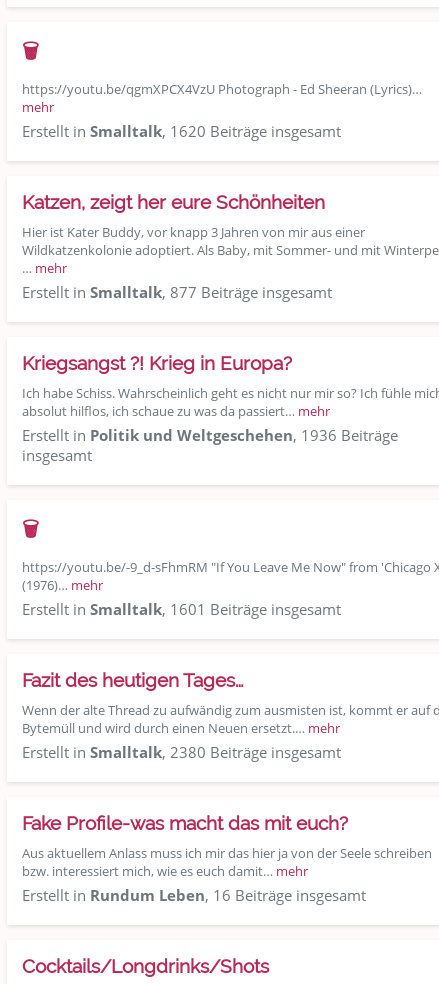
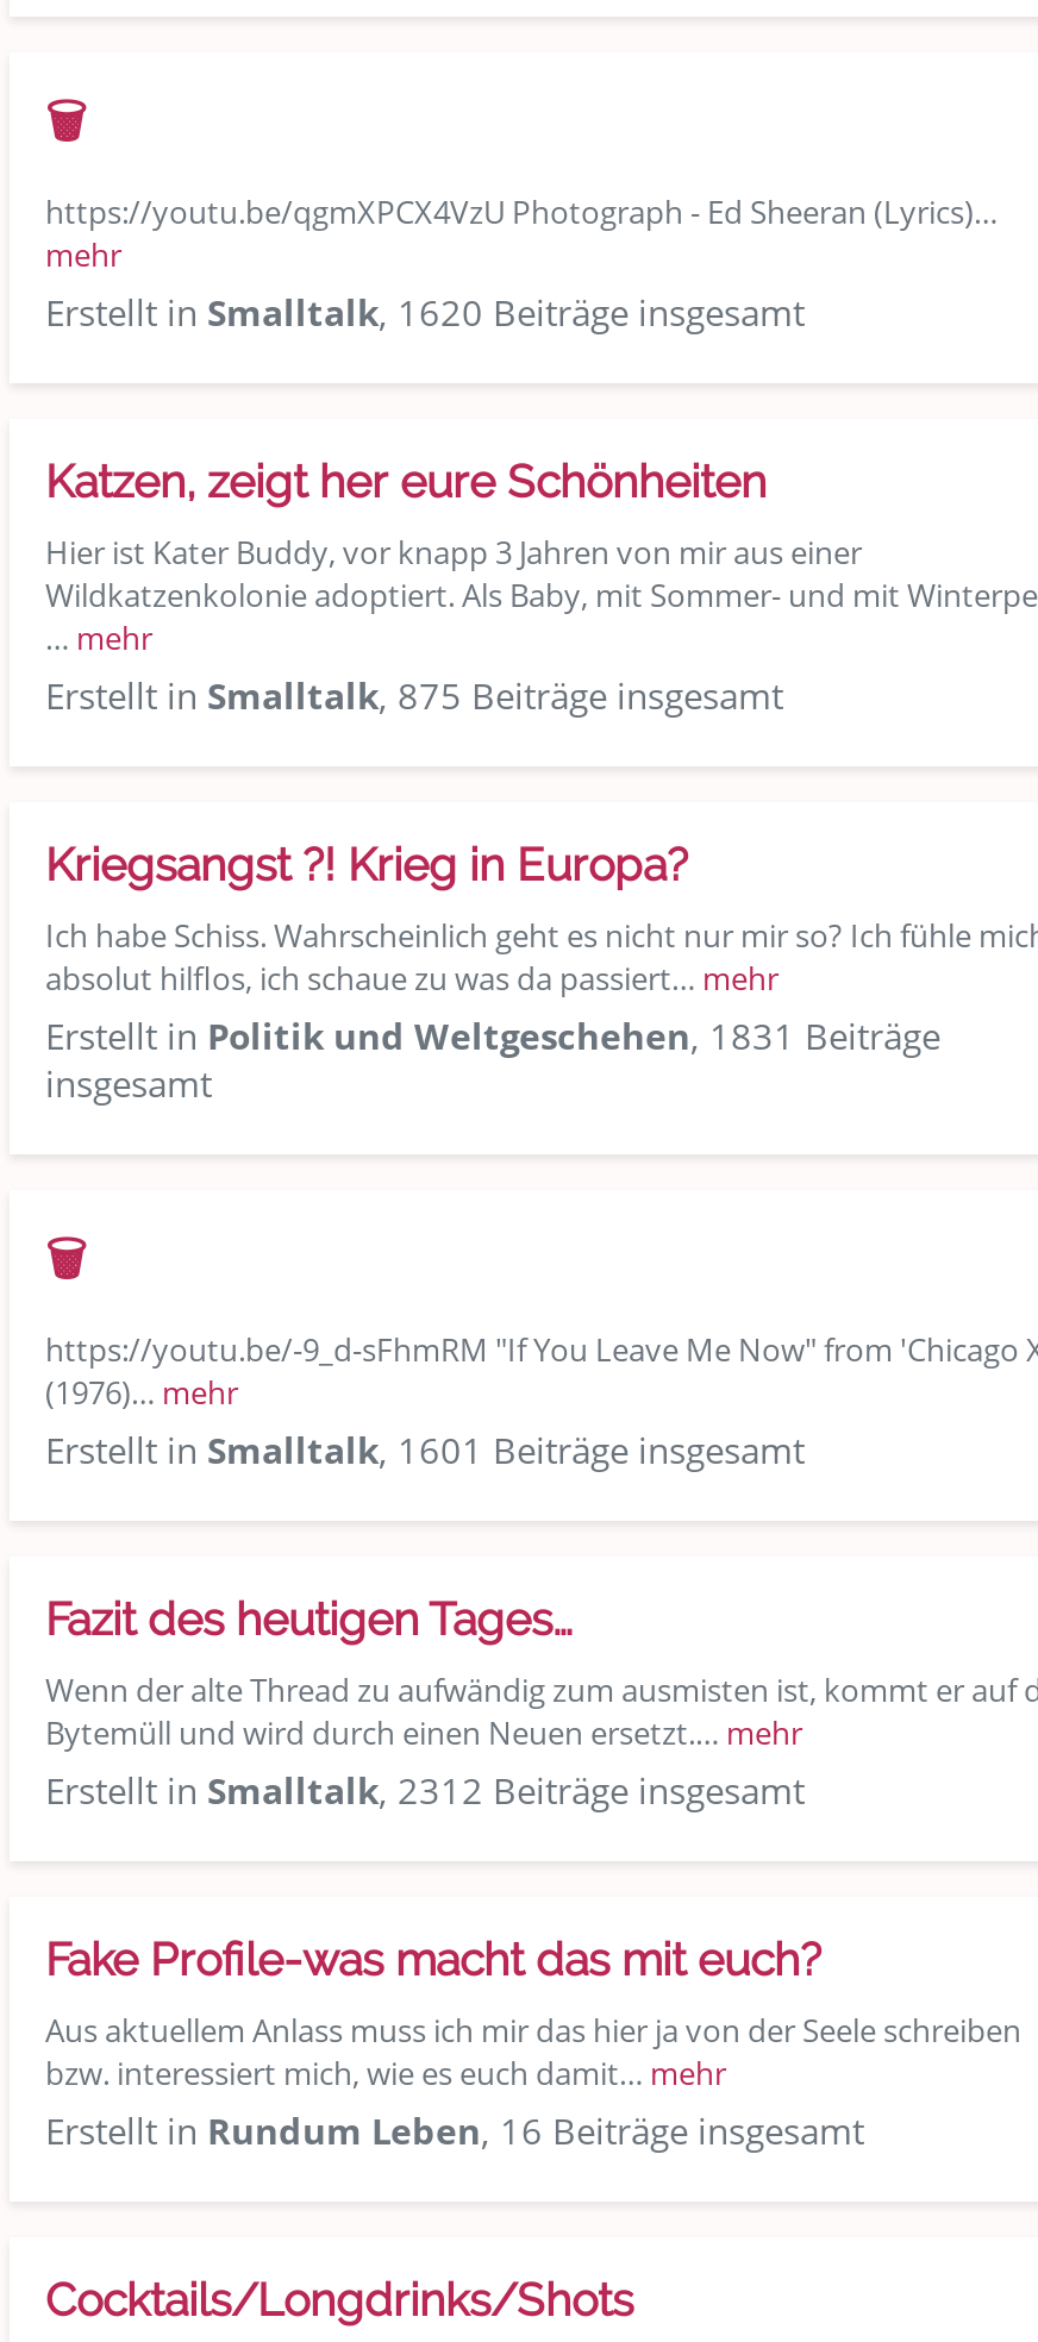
[22,282,332,302] Erstellt in Smalltalk, 877 Beiträge insgesamt -> [45,671,783,719] Erstellt in Smalltalk, 875 Beiträge insgesamt
[22,425,398,445] Erstellt in Politik und Weltgeschehen, 1936 Beiträge -> [45,1012,940,1059] Erstellt in Politik und Weltgeschehen, 1831 Beiträge
[22,742,341,762] Erstellt in Smalltalk, 2380 Beiträge insgesamt -> [45,1766,805,1814] Erstellt in Smalltalk, 2312 Beiträge insgesamt

